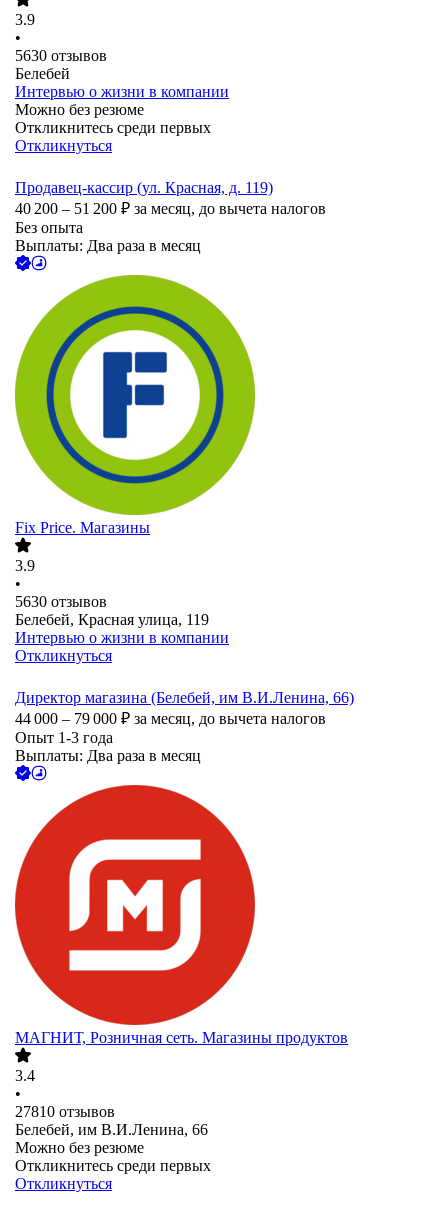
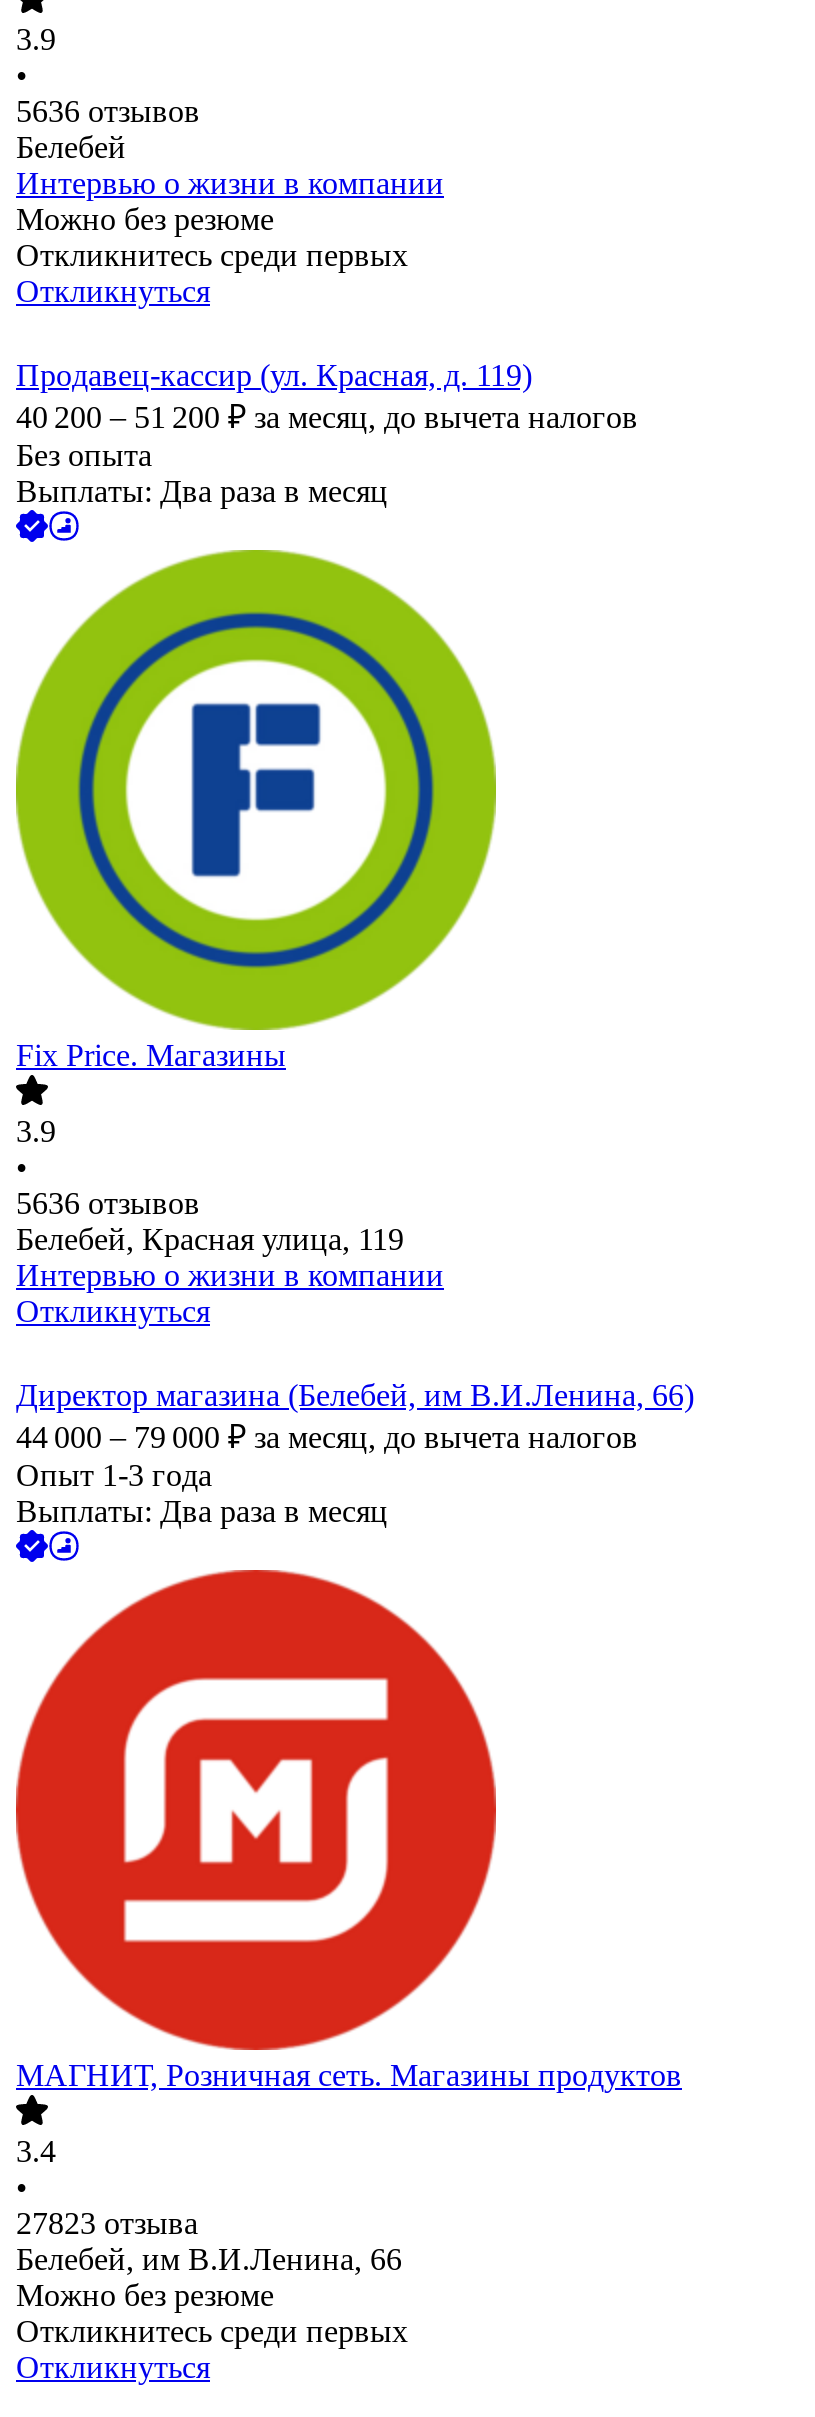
[15,47,107,64] 5630 отзывов -> [16,95,200,129] 5636 отзывов
[15,593,107,610] 5630 отзывов -> [16,1187,200,1221] 5636 отзывов
[15,1103,115,1120] 27810 отзывов -> [16,2207,198,2241] 27823 отзыва

